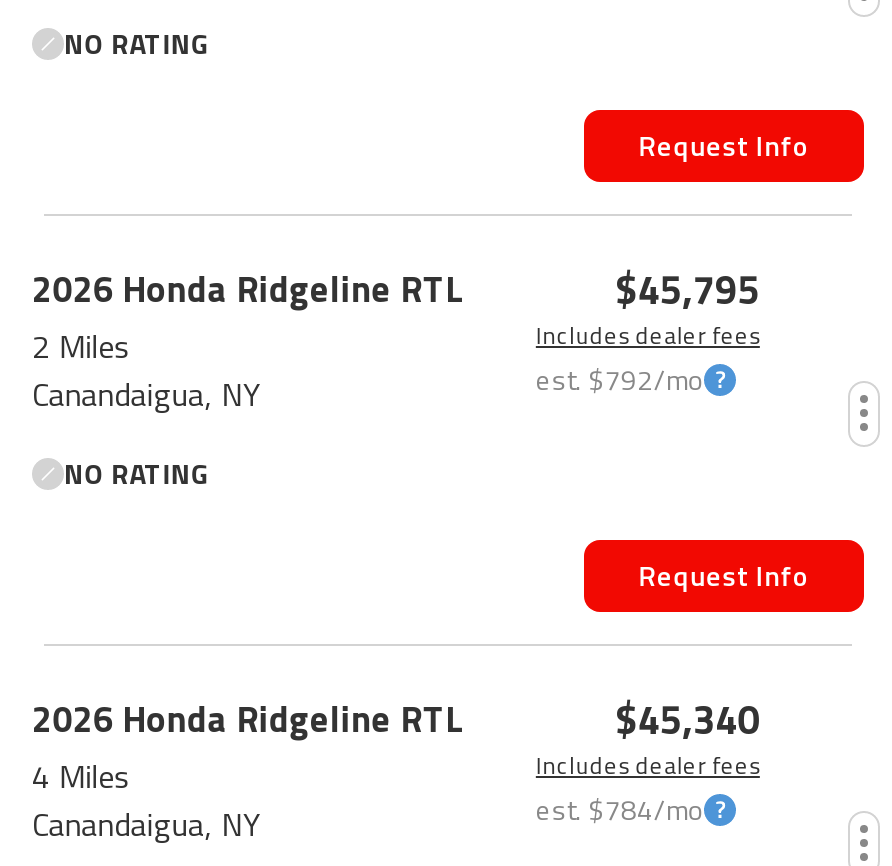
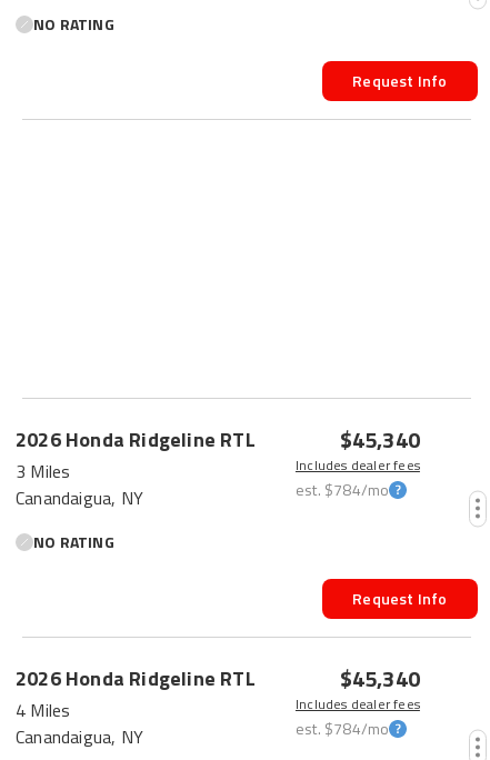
[615,258,760,320] $45,795 -> [339,422,420,457] $45,340
[32,322,131,370] 2 Miles -> [16,458,70,484] 3 Miles
[536,357,705,399] est. $792/mo -> [296,477,389,501] est. $784/mo

